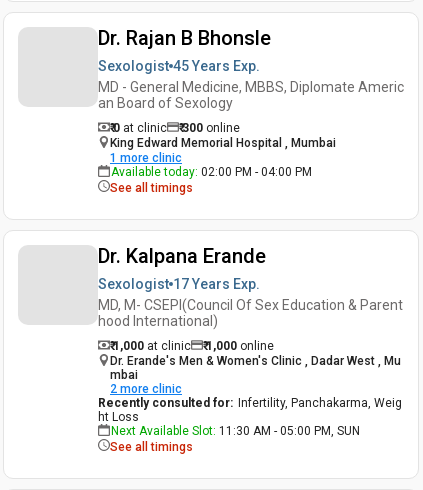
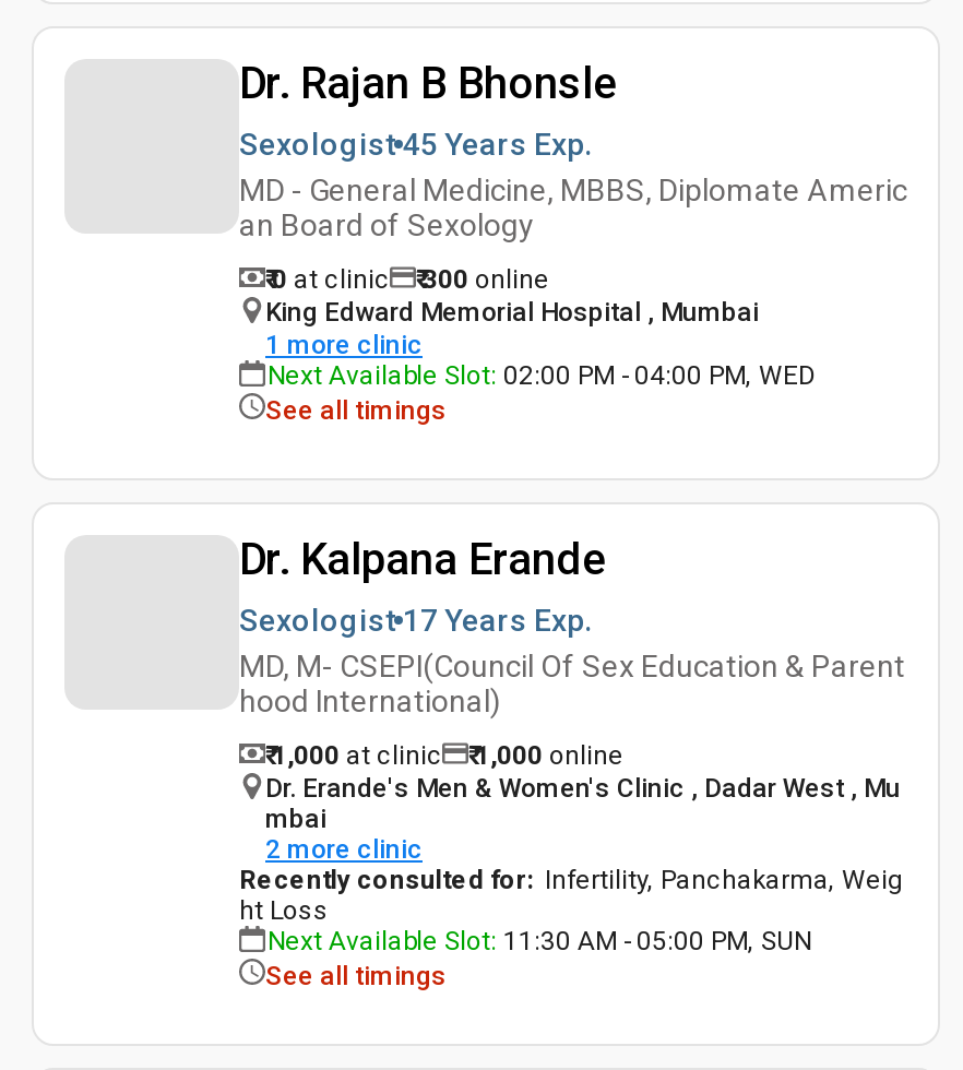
[111,165,312,179] Available today: 02:00 PM - 04:00 PM -> [267,360,816,391] Next Available Slot: 02:00 PM - 04:00 PM, WED

